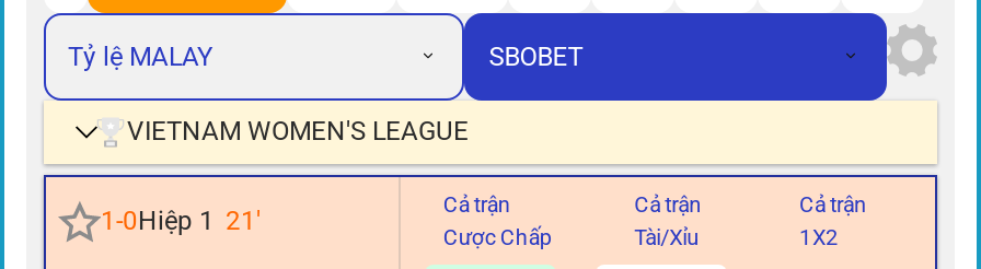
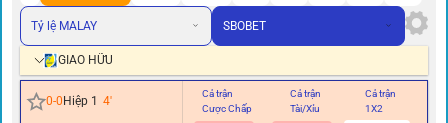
[127,115,469,146] VIETNAM WOMEN'S LEAGUE -> [58,53,113,67] GIAO HỮU
[101,205,256,235] 1 - 0Hiệp 1 21 -> [46,94,110,108] 0 - 0Hiệp 1 4

